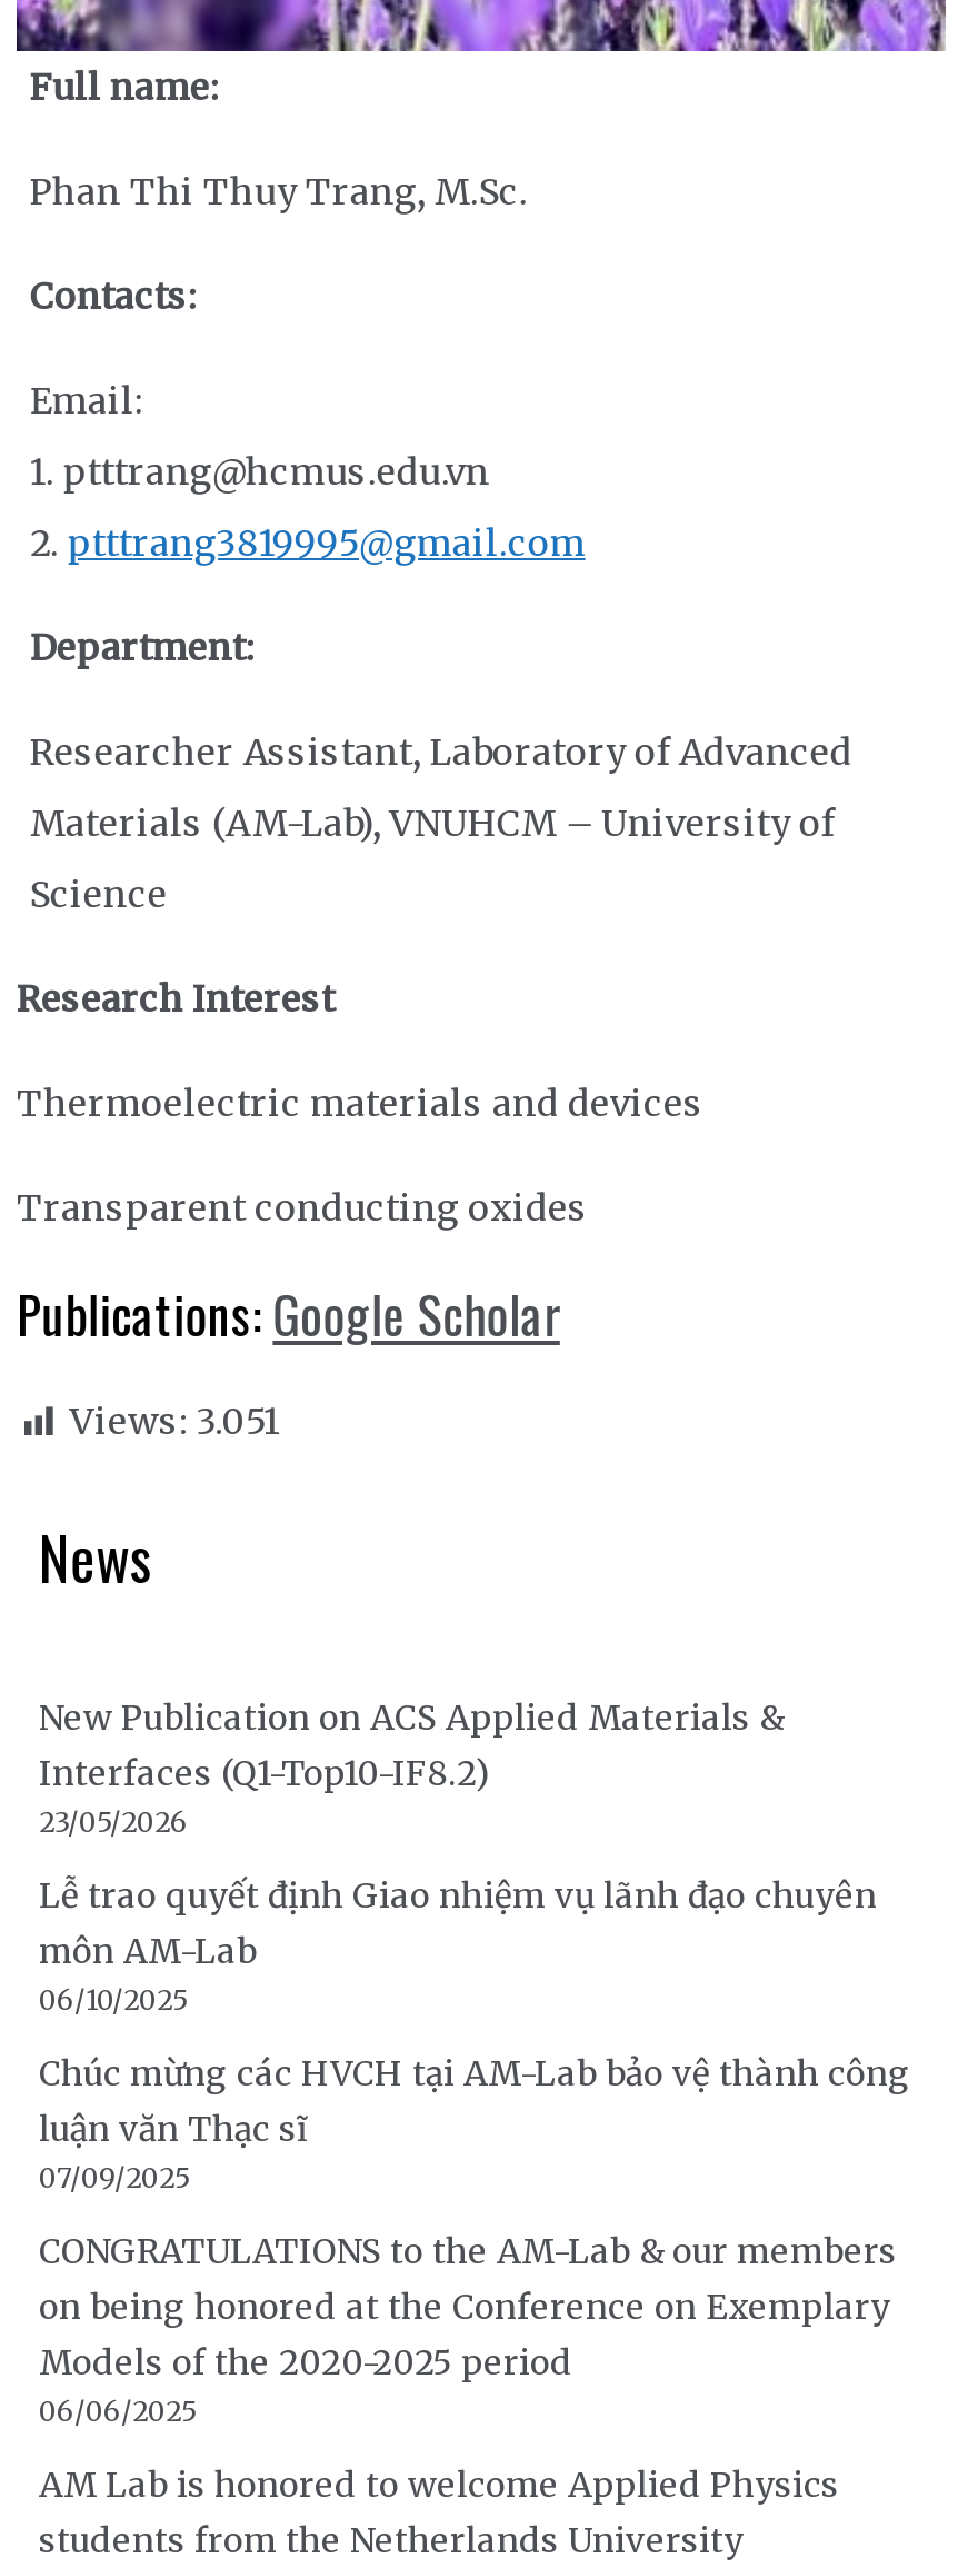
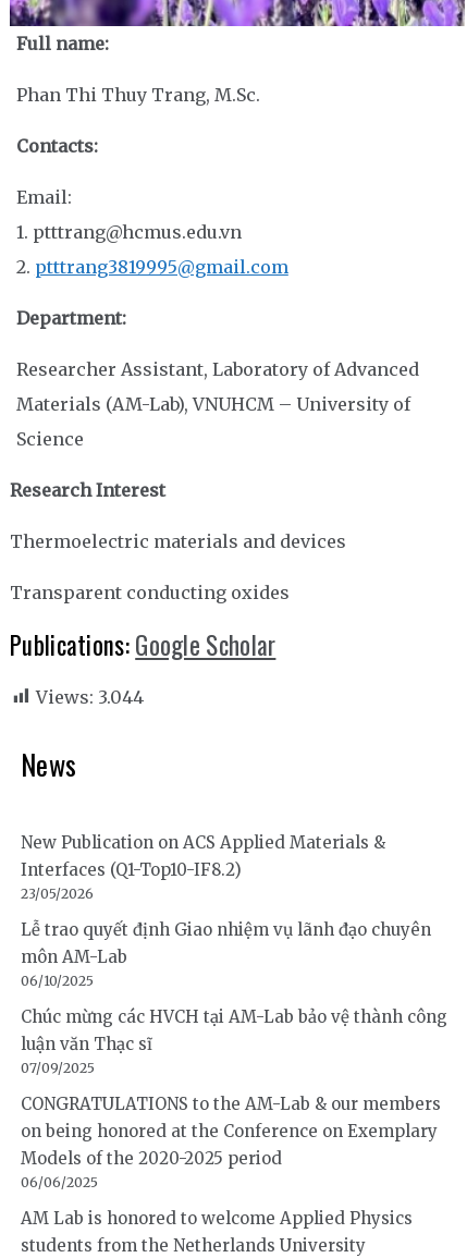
[70,1400,279,1444] Views: 3.051 -> [36,686,144,707] Views: 3.044

